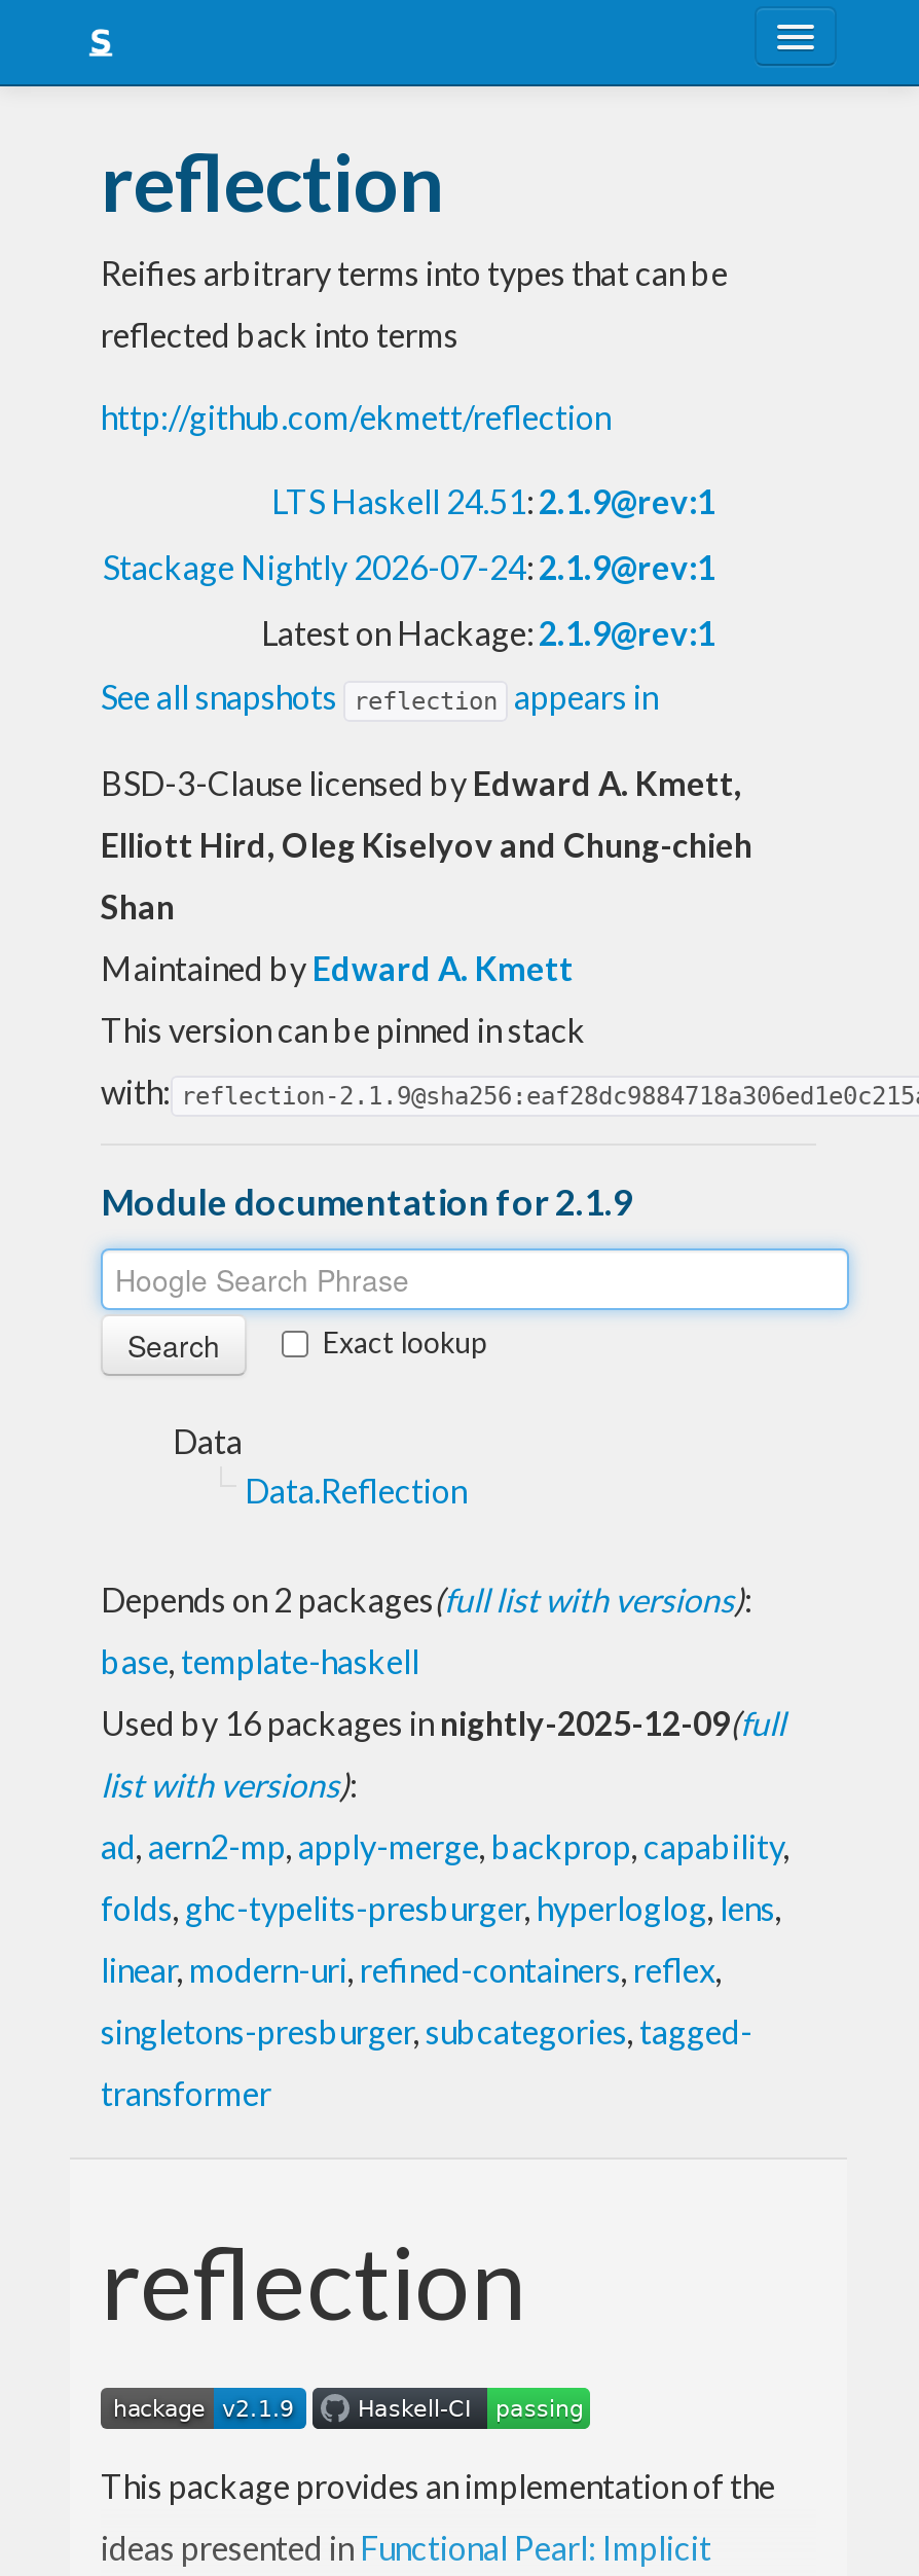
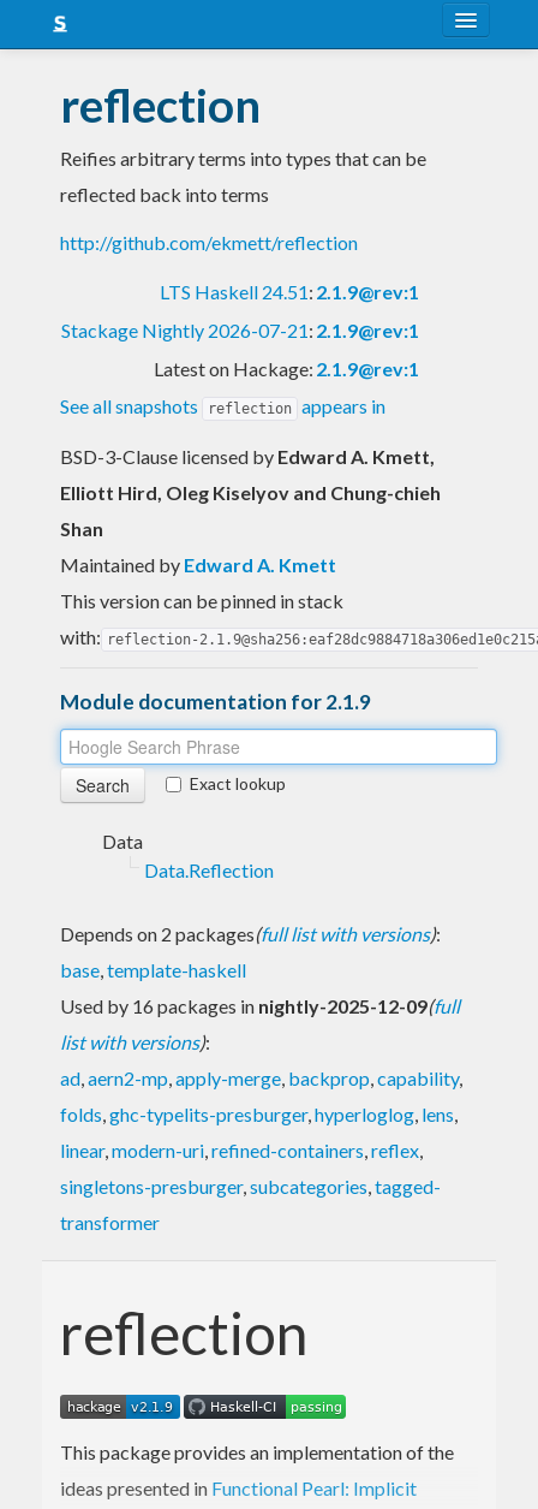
[103,547,715,586] Stackage Nightly 2026-07-24: 2.1.9@rev:1 -> [61,319,419,341] Stackage Nightly 2026-07-21: 2.1.9@rev:1

